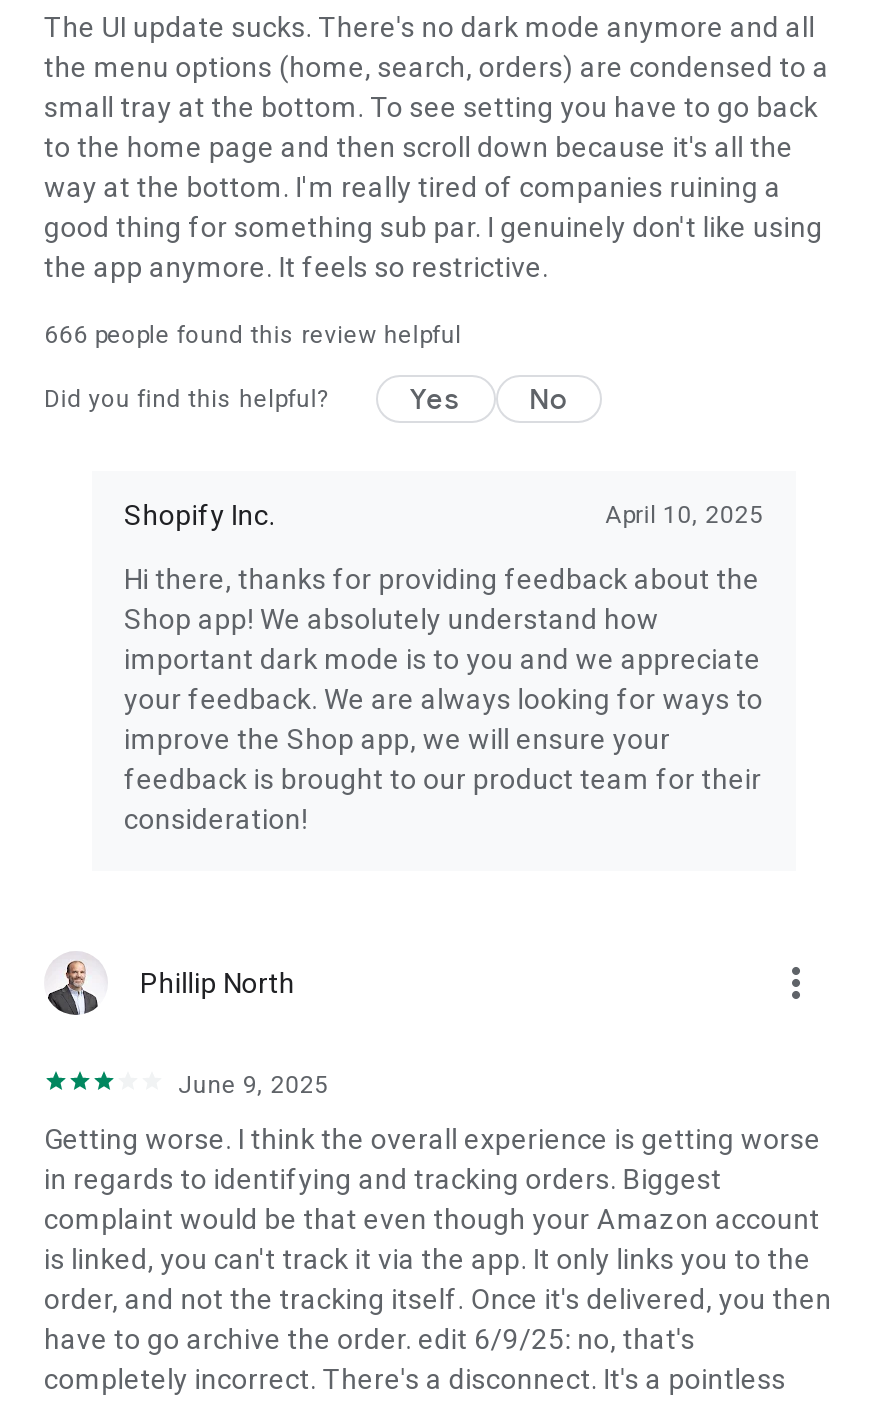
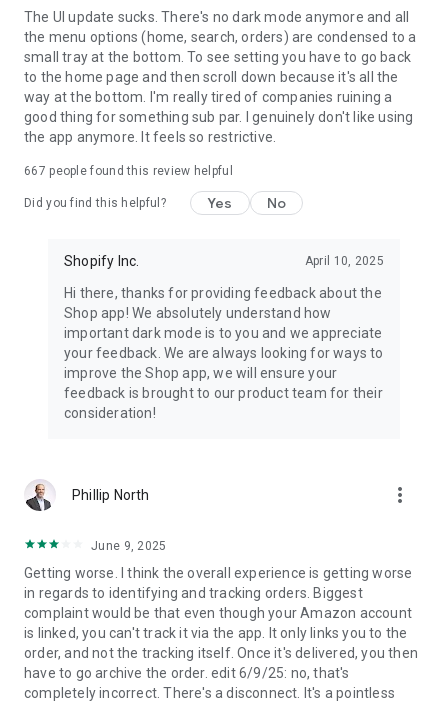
[44,321,462,349] 666 people found this review helpful -> [24,164,233,178] 667 people found this review helpful

